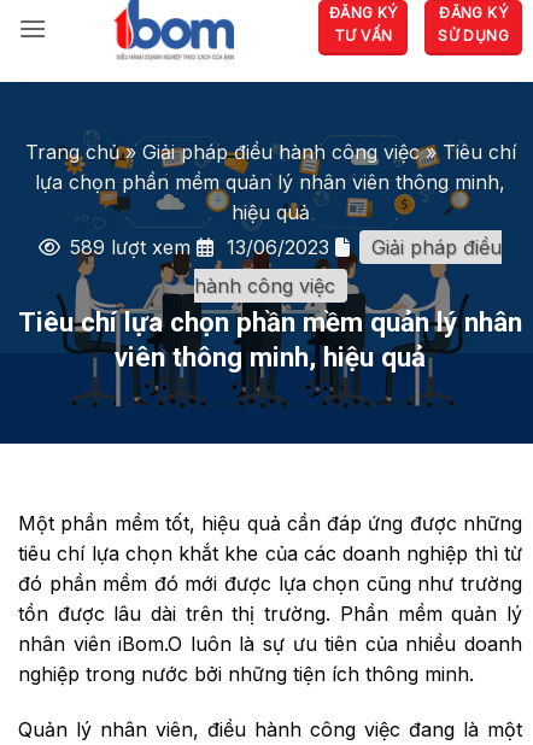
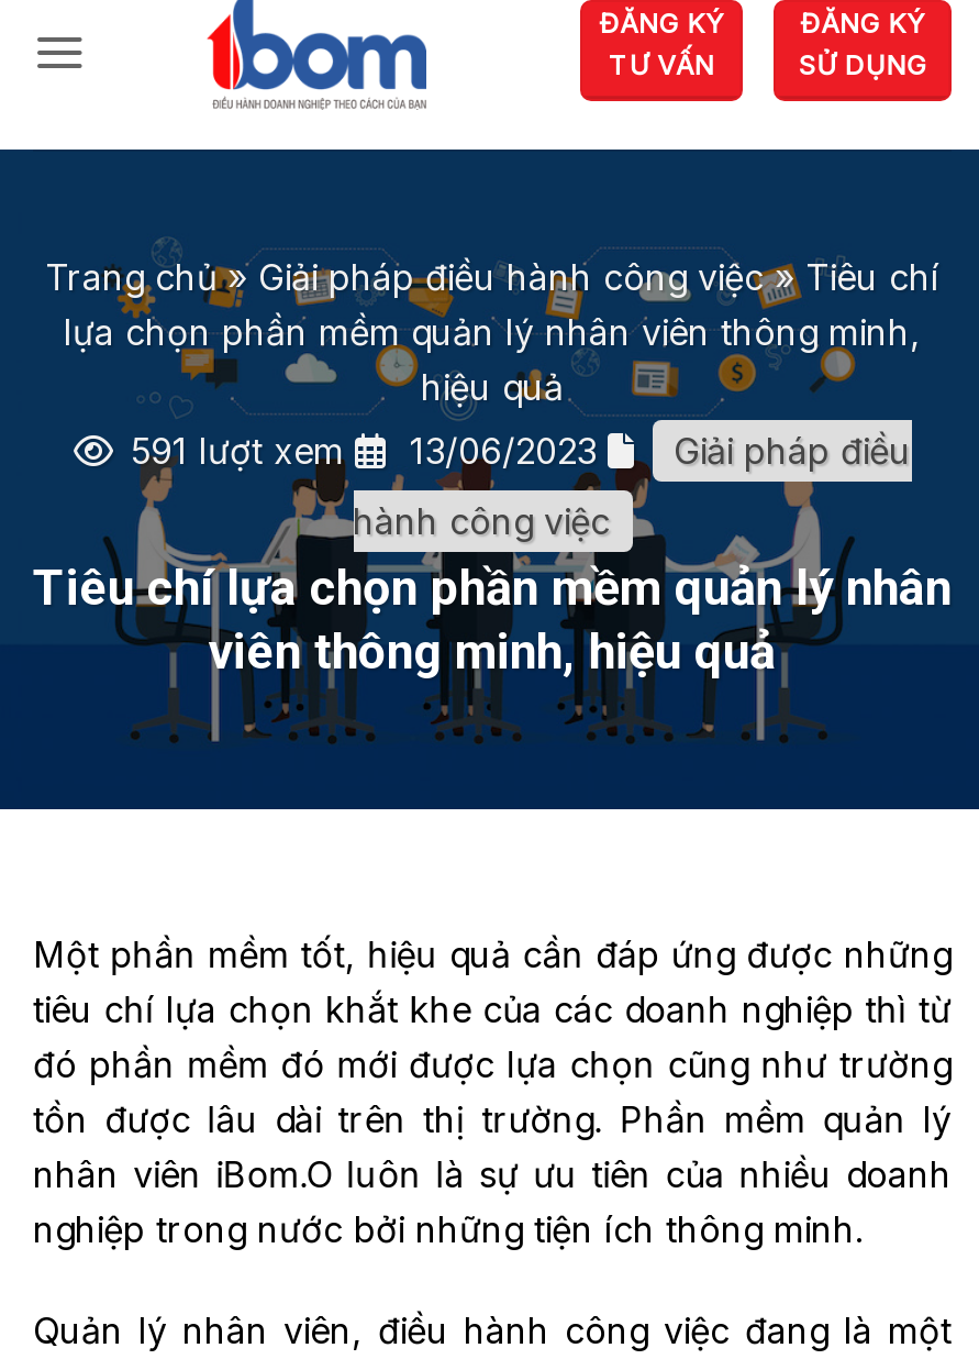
[70,235,502,259] 589 lượt xem 13/06/2023 Giải pháp điều -> [131,429,911,473] 591 lượt xem 13/06/2023 Giải pháp điều

